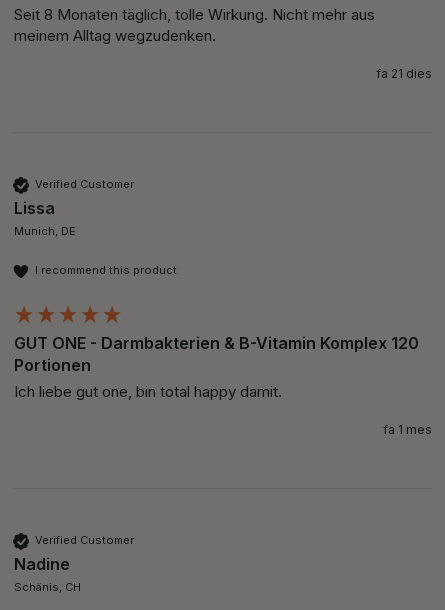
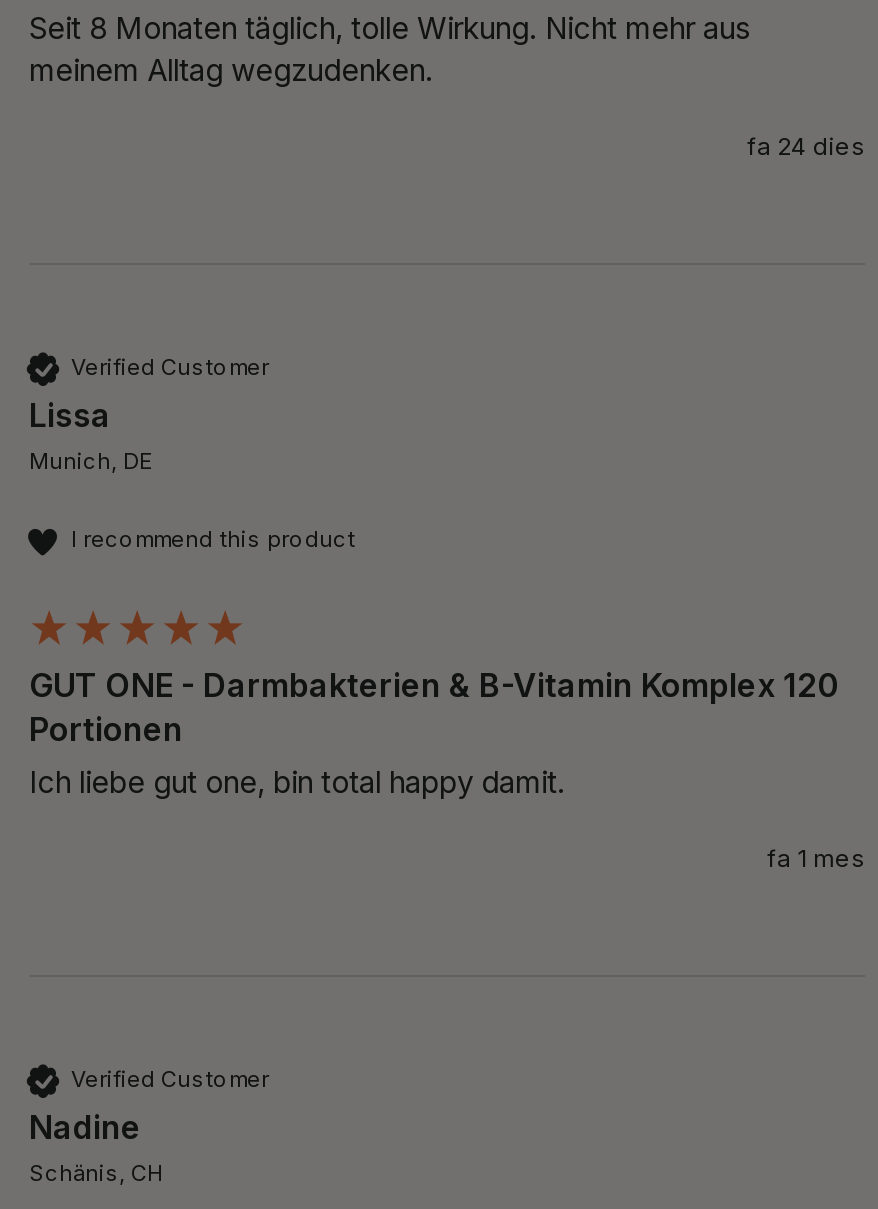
[376,66,432,81] fa 21 dies -> [747,130,865,160] fa 24 dies

